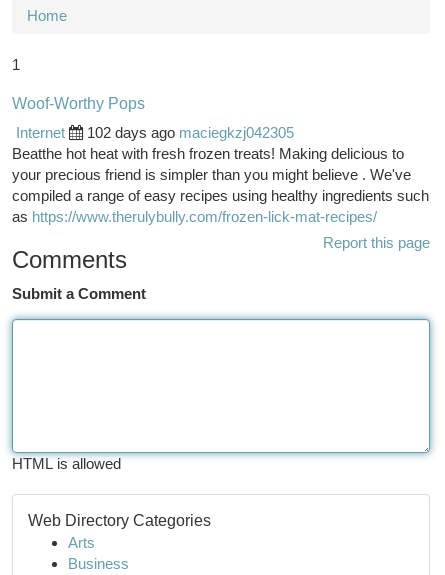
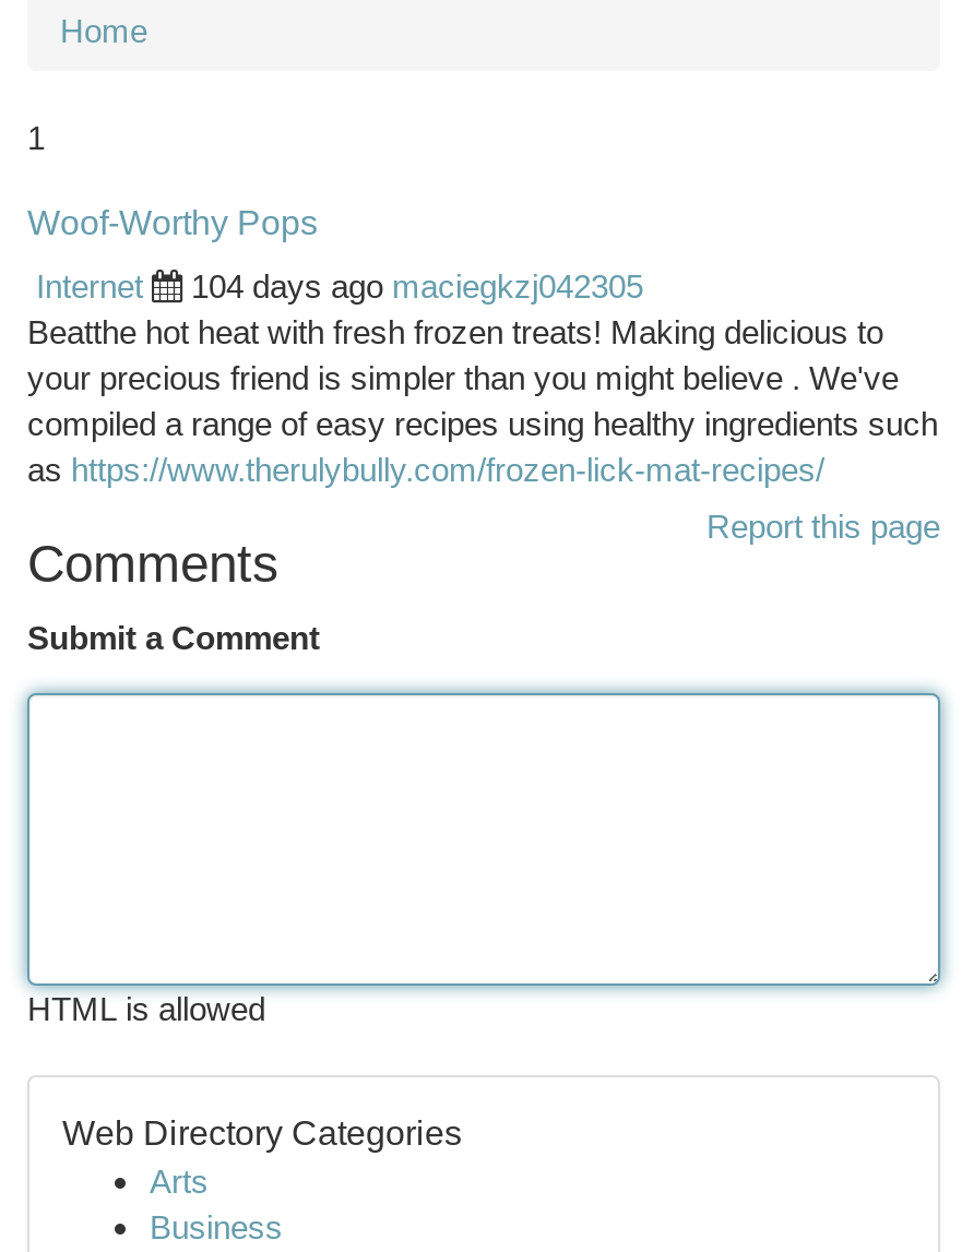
[87,124,294,141] 102 days ago maciegkzj042305 -> [191,267,643,305] 104 days ago maciegkzj042305

